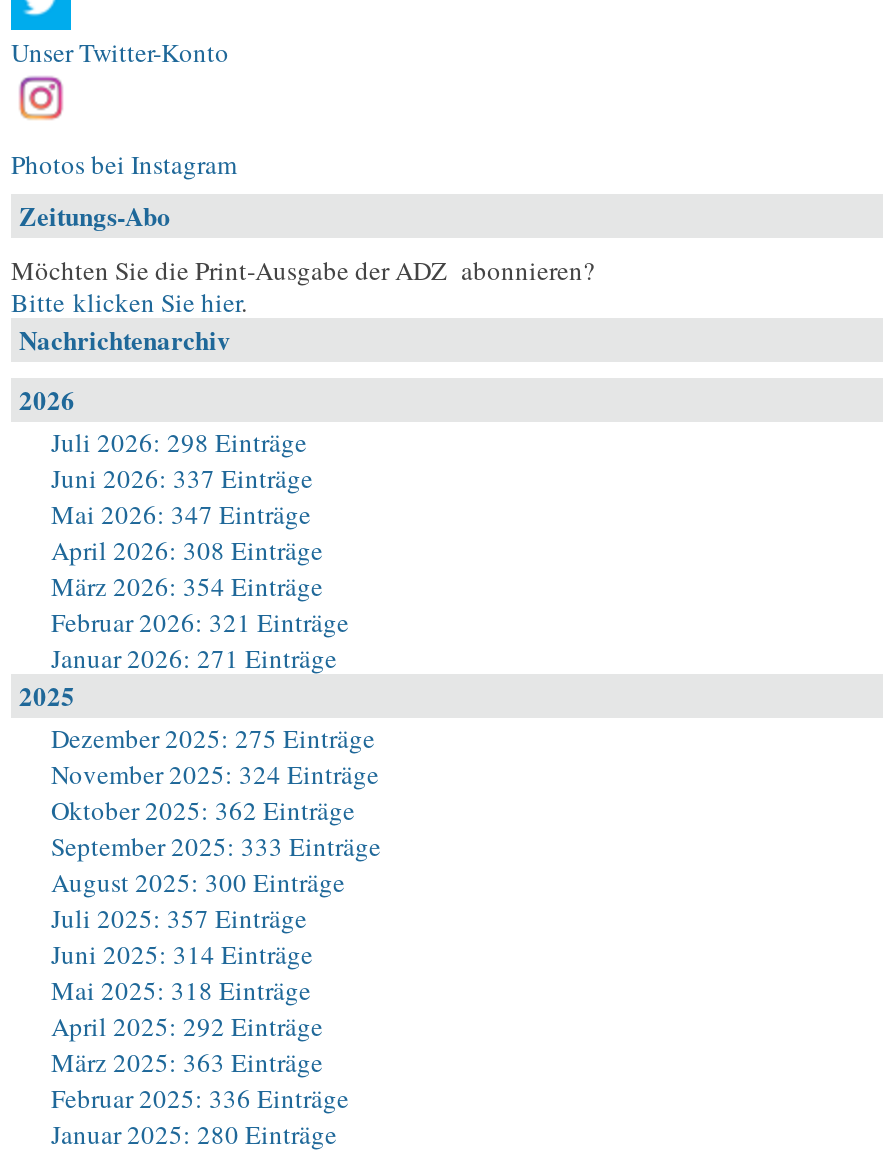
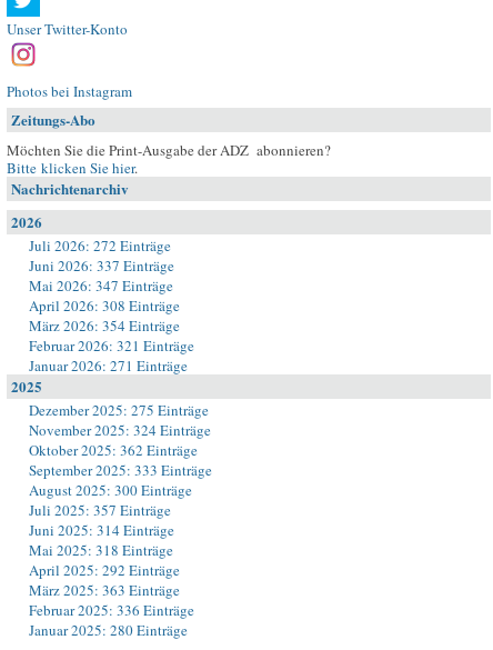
[51,424,307,460] Juli 2026: 298 Einträge -> [29,236,171,256] Juli 2026: 272 Einträge

